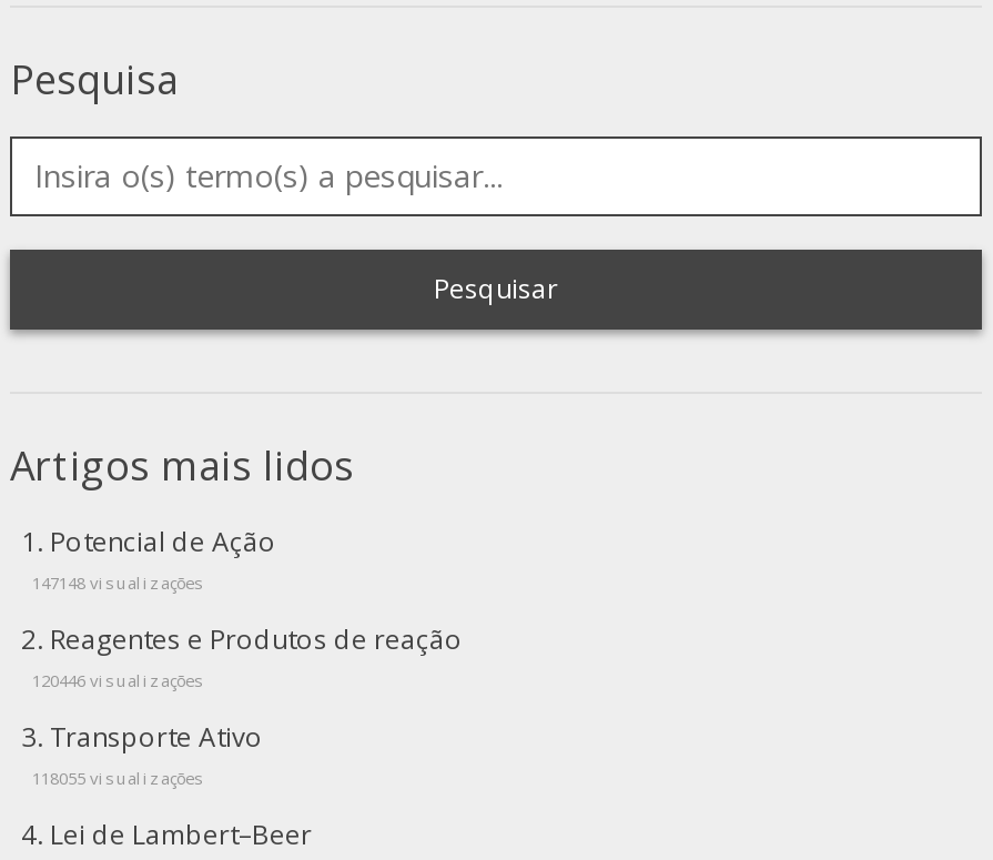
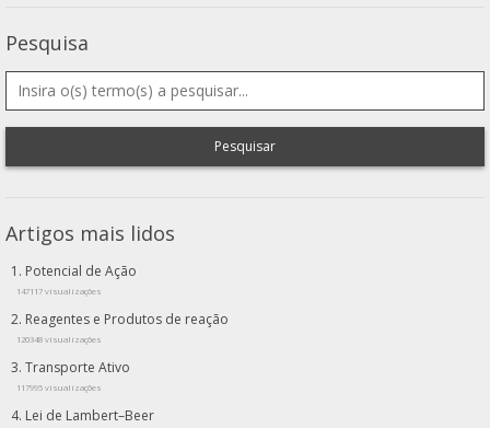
[32,571,205,593] 147148 visualizações -> [16,285,102,296] 147117 visualizações
[32,668,205,691] 120446 visualizações -> [16,334,102,344] 120348 visualizações
[32,766,205,788] 118055 visualizações -> [16,382,102,393] 117995 visualizações

